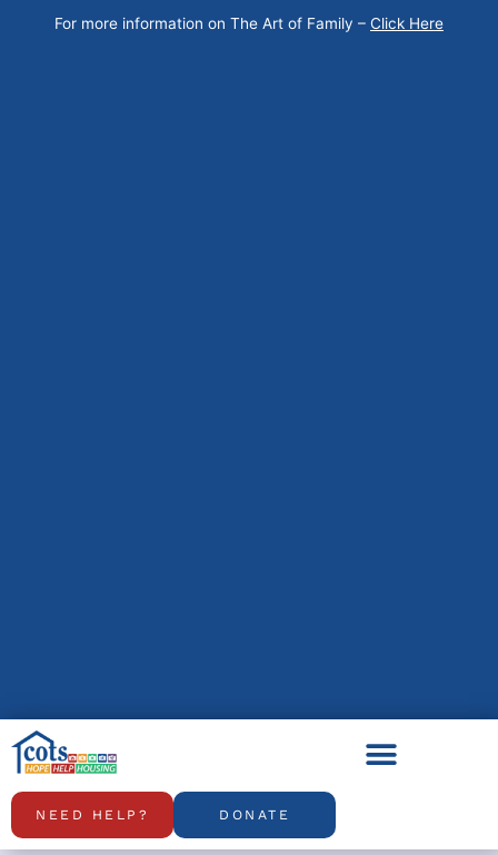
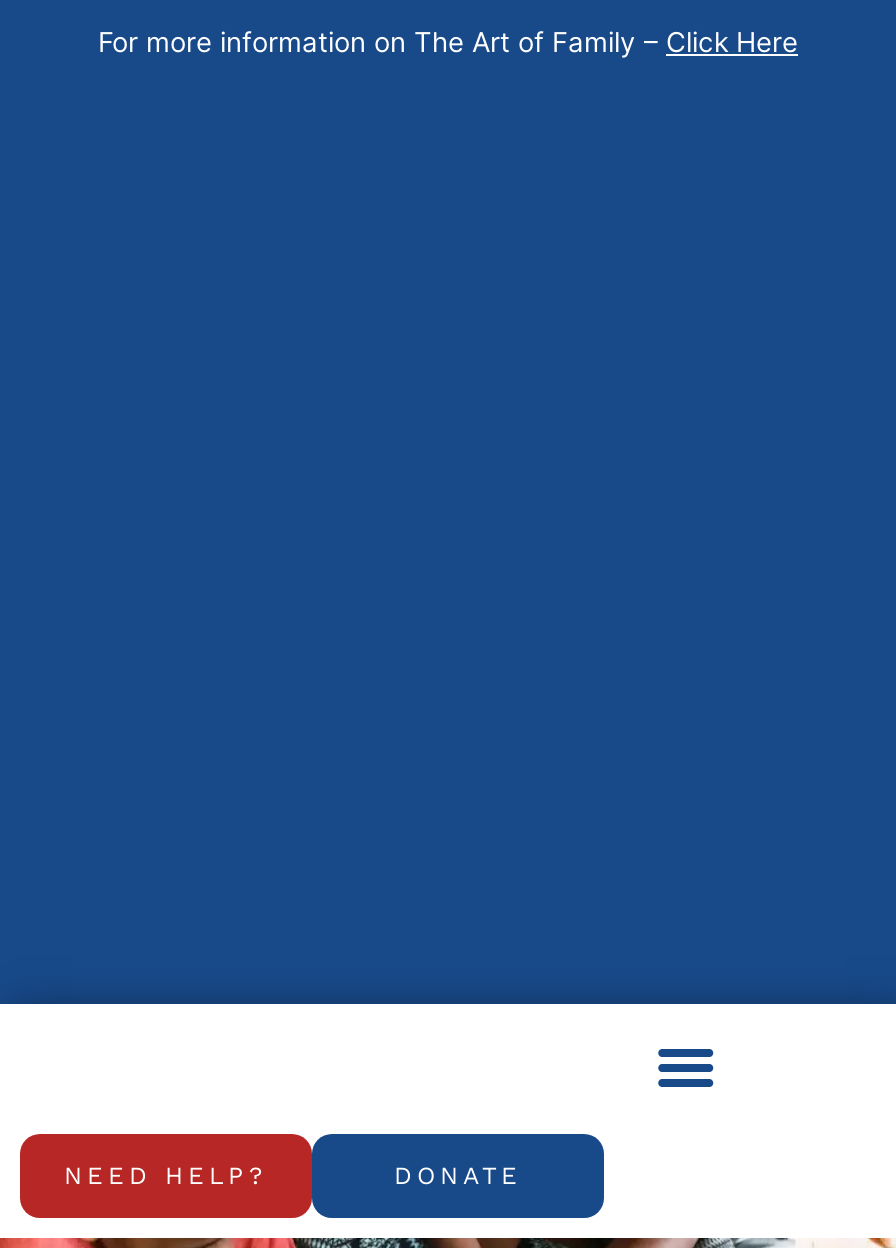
[11,729,118,775] [image] -> none

